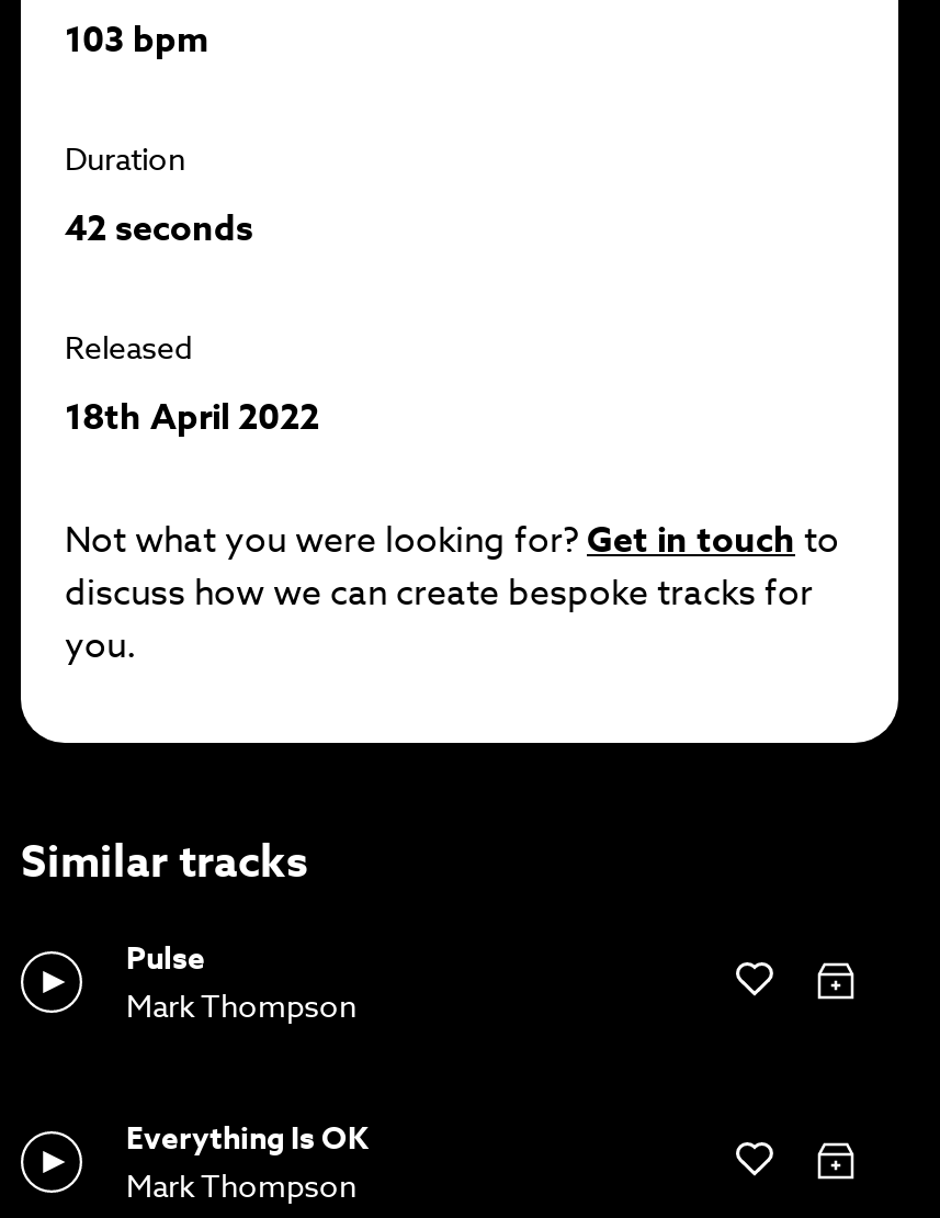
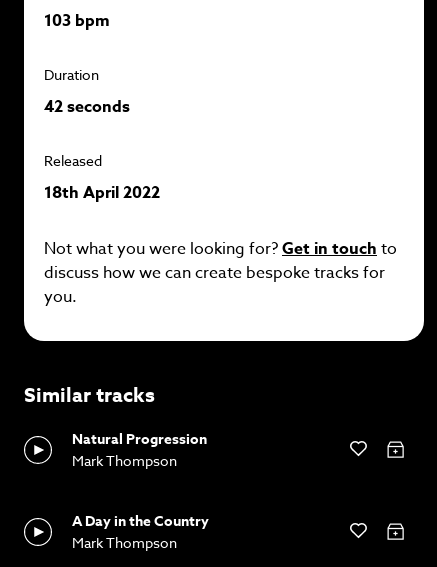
[126,935,205,981] Pulse -> [72,428,207,449] Natural Progression
[126,1115,367,1161] Everything Is OK -> [72,510,209,531] A Day in the Country

